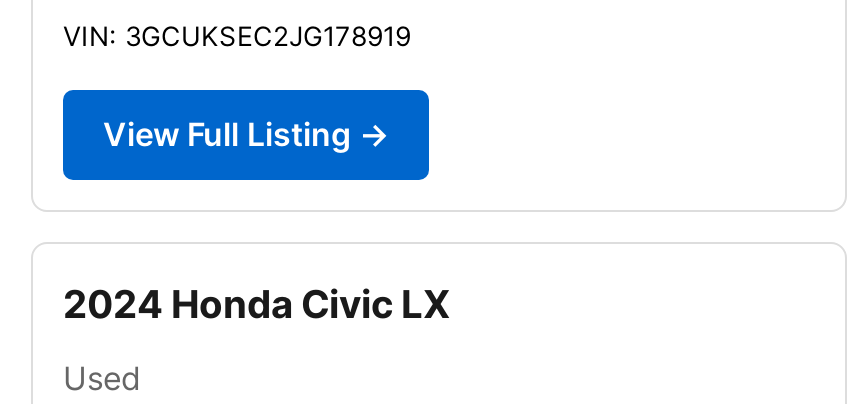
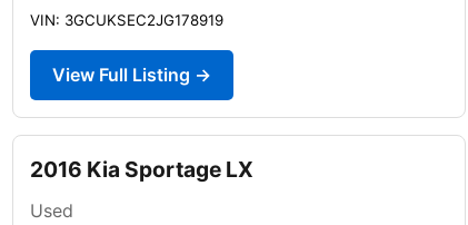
[63,280,451,328] 2024 Honda Civic LX -> [30,156,253,183] 2016 Kia Sportage LX

